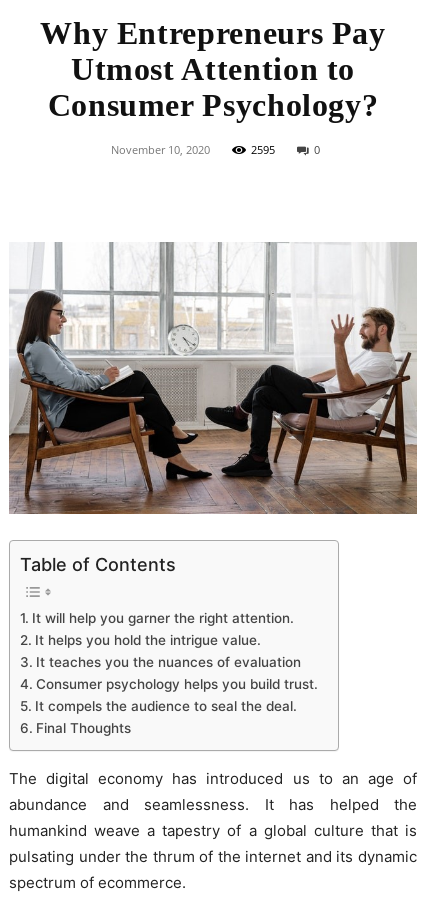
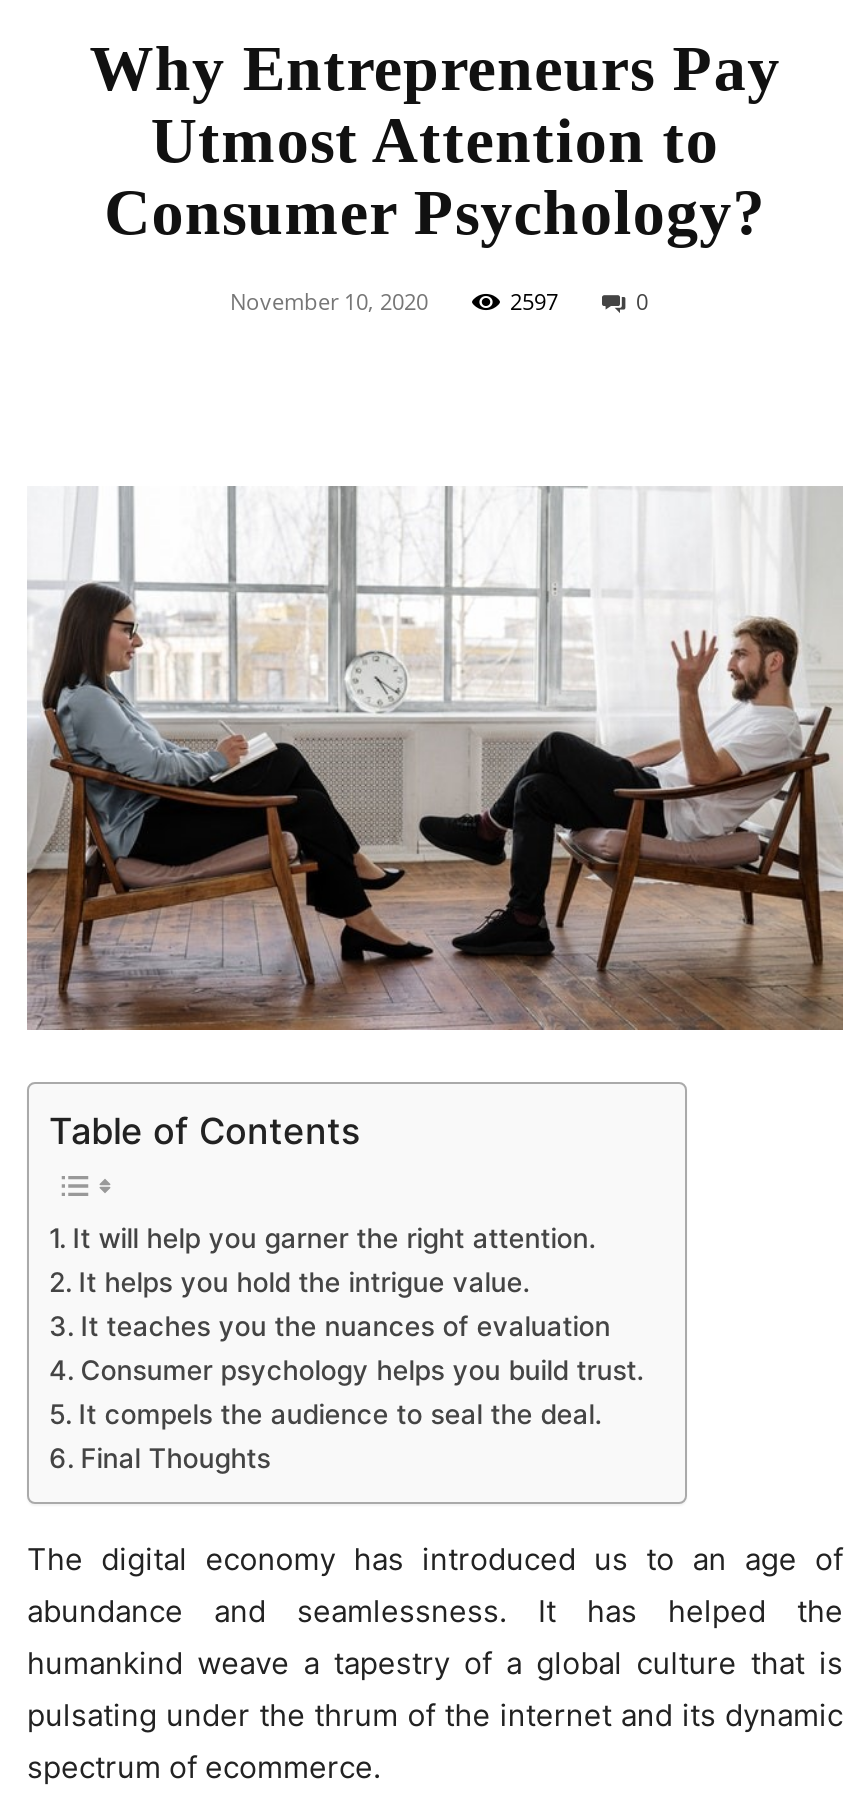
[250,142,274,157] 2595 -> [510,286,558,316] 2597

